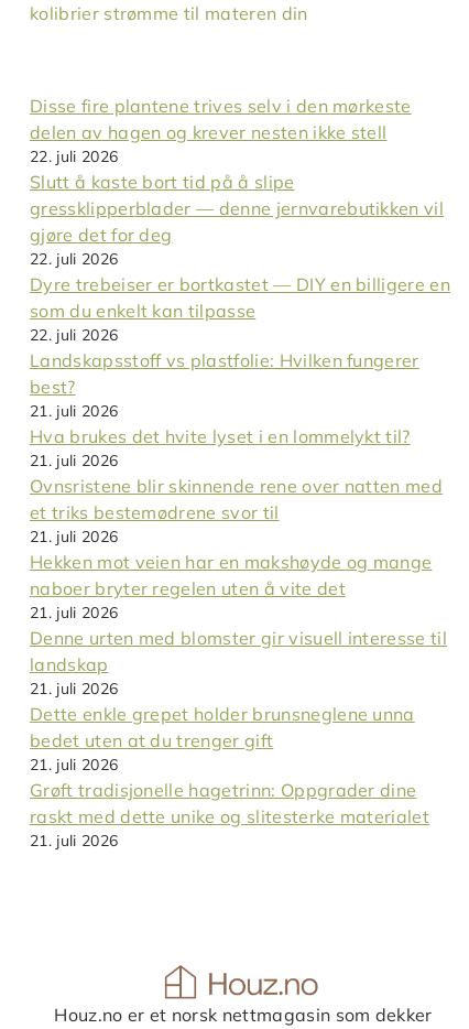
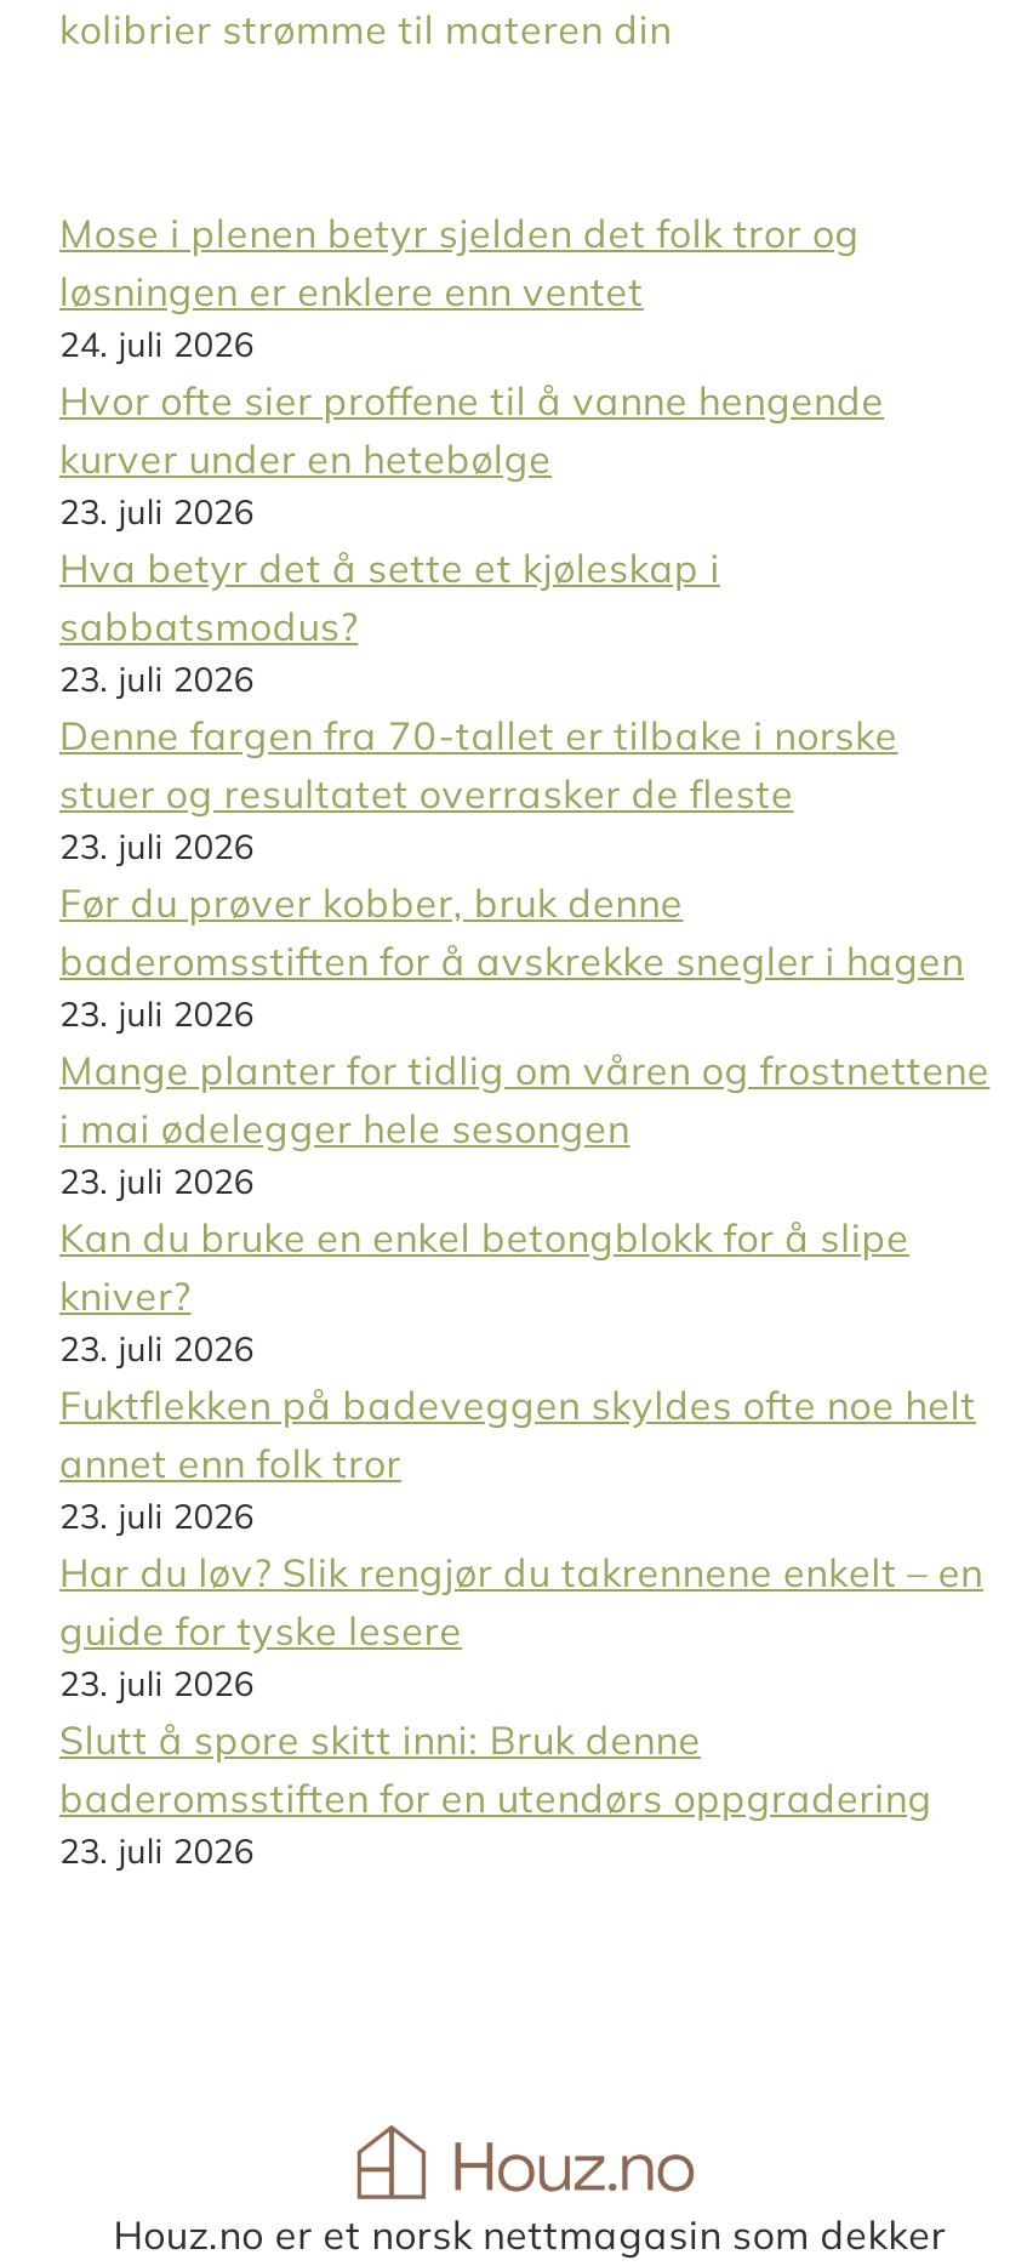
[30,95,450,851] Disse fire plantene trives selv i den mørkeste | delen av hagen og krever nesten ikke stell | 22. juli 2026 | Slutt å kaste bort tid på å slipe | gressklipperblader — denne jernvarebutikken vil | gjøre det for deg | 22. juli 2026 | Dyre trebeiser er bortkastet — DIY en billigere en | som du enkelt kan tilpasse | 22. juli 2026 | Landskapsstoff vs plastfolie: Hvilken fungerer | best? | 21. juli 2026 | Hva brukes det hvite lyset i en lommelykt til? | 21. juli 2026 | Ovnsristene blir skinnende rene over natten med | et triks bestemødrene svor til | 21. juli 2026 | Hekken mot veien har en makshøyde og mange | naboer bryter regelen uten å vite det | 21. juli 2026 | Denne urten med blomster gir visuell interesse til | landskap | 21. juli 2026 | Dette enkle grepet holder brunsneglene unna | bedet uten at du trenger gift | 21. juli 2026 | Grøft tradisjonelle hagetrinn: Oppgrader dine | raskt med dette unike og slitesterke materialet | 21. juli 2026 -> [59,209,990,1873] Mose i plenen betyr sjelden det folk tror og | løsningen er enklere enn ventet | 24. juli 2026 | Hvor ofte sier proffene til å vanne hengende | kurver under en hetebølge | 23. juli 2026 | Hva betyr det å sette et kjøleskap i | sabbatsmodus? | 23. juli 2026 | Denne fargen fra 70-tallet er tilbake i norske | stuer og resultatet overrasker de fleste | 23. juli 2026 | Før du prøver kobber, bruk denne | baderomsstiften for å avskrekke snegler i hagen | 23. juli 2026 | Mange planter for tidlig om våren og frostnettene | i mai ødelegger hele sesongen | 23. juli 2026 | Kan du bruke en enkel betongblokk for å slipe | kniver? | 23. juli 2026 | Fuktflekken på badeveggen skyldes ofte noe helt | annet enn folk tror | 23. juli 2026 | Har du løv? Slik rengjør du takrennene enkelt – en | guide for tyske lesere | 23. juli 2026 | Slutt å spore skitt inni: Bruk denne | baderomsstiften for en utendørs oppgradering | 23. juli 2026

